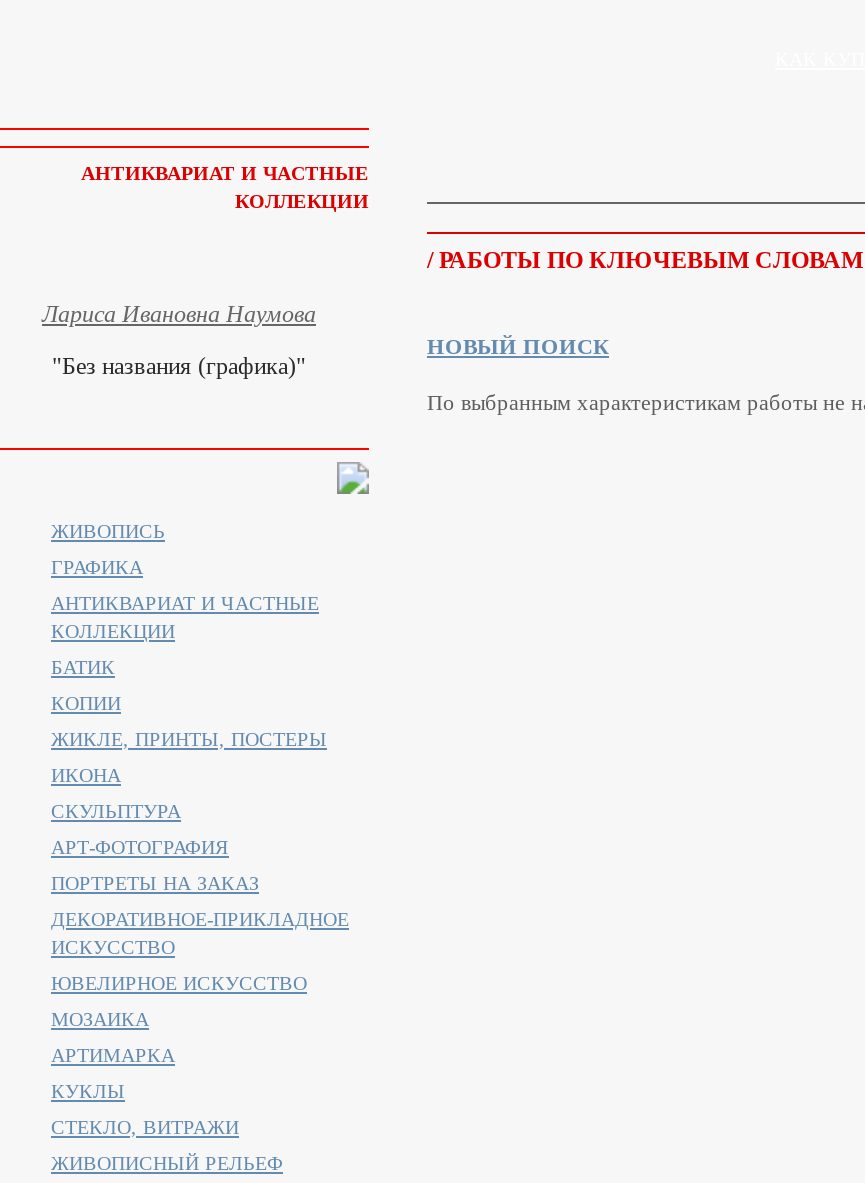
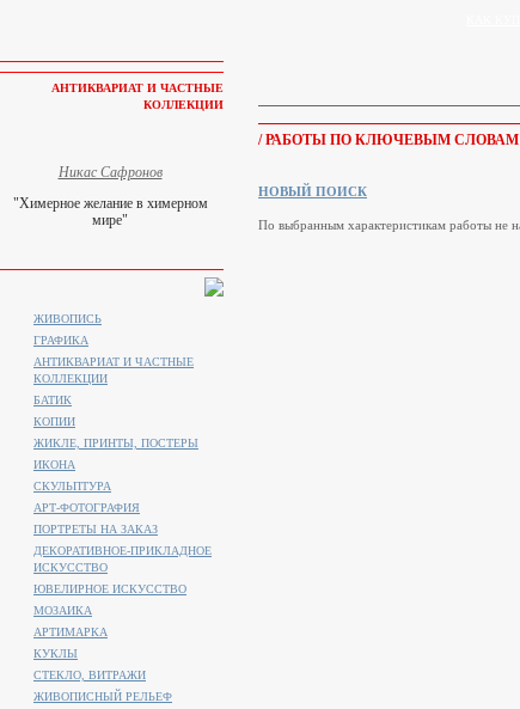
[42,300,316,328] Лариса Ивановна Наумова -> [58,164,162,181] Никас Сафронов
[52,352,306,380] "Без названия (графика)" -> [13,195,207,228] "Химерное желание в химерном | мире"

